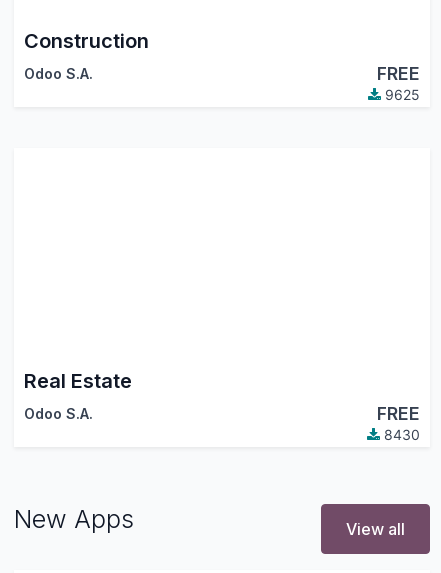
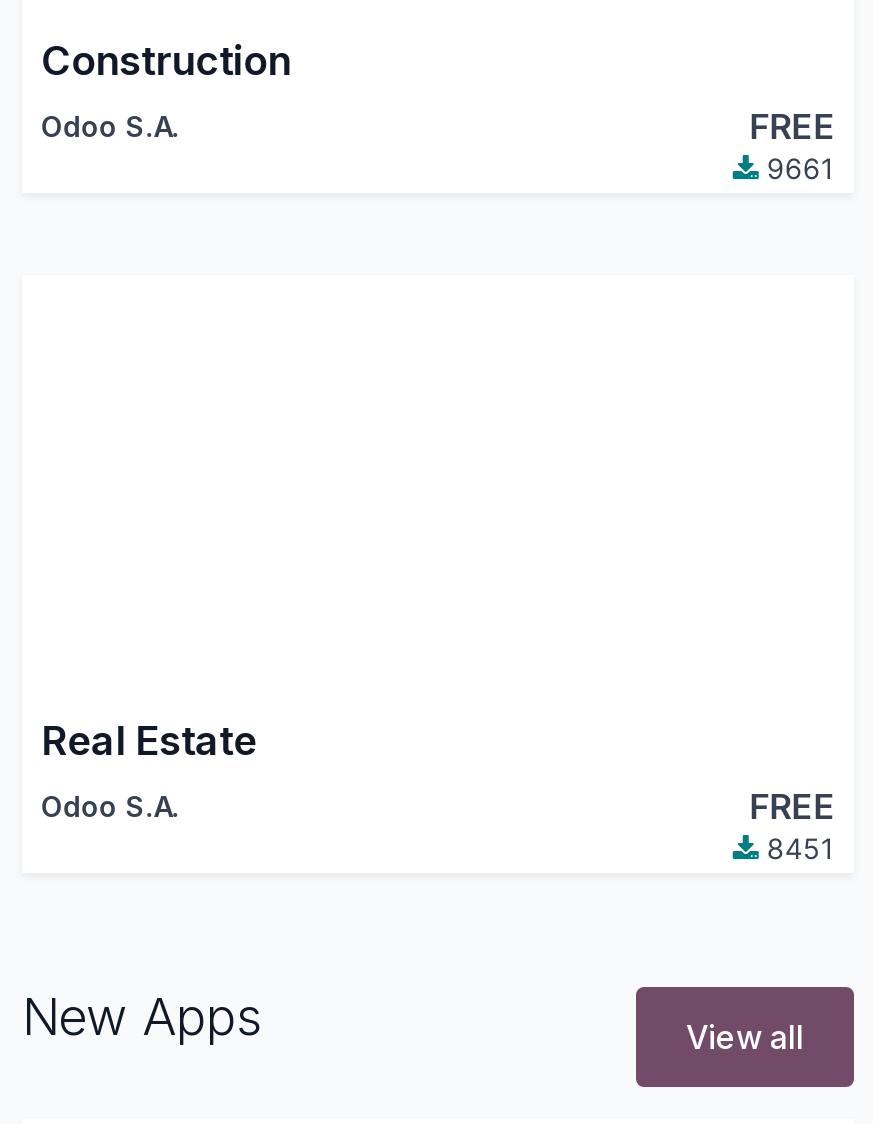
[381,86,420,103] 9625 -> [759,150,835,184] 9661
[380,426,420,443] 8430 -> [759,830,835,864] 8451

